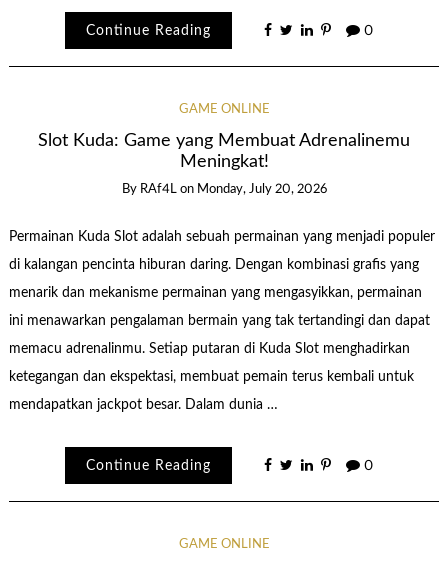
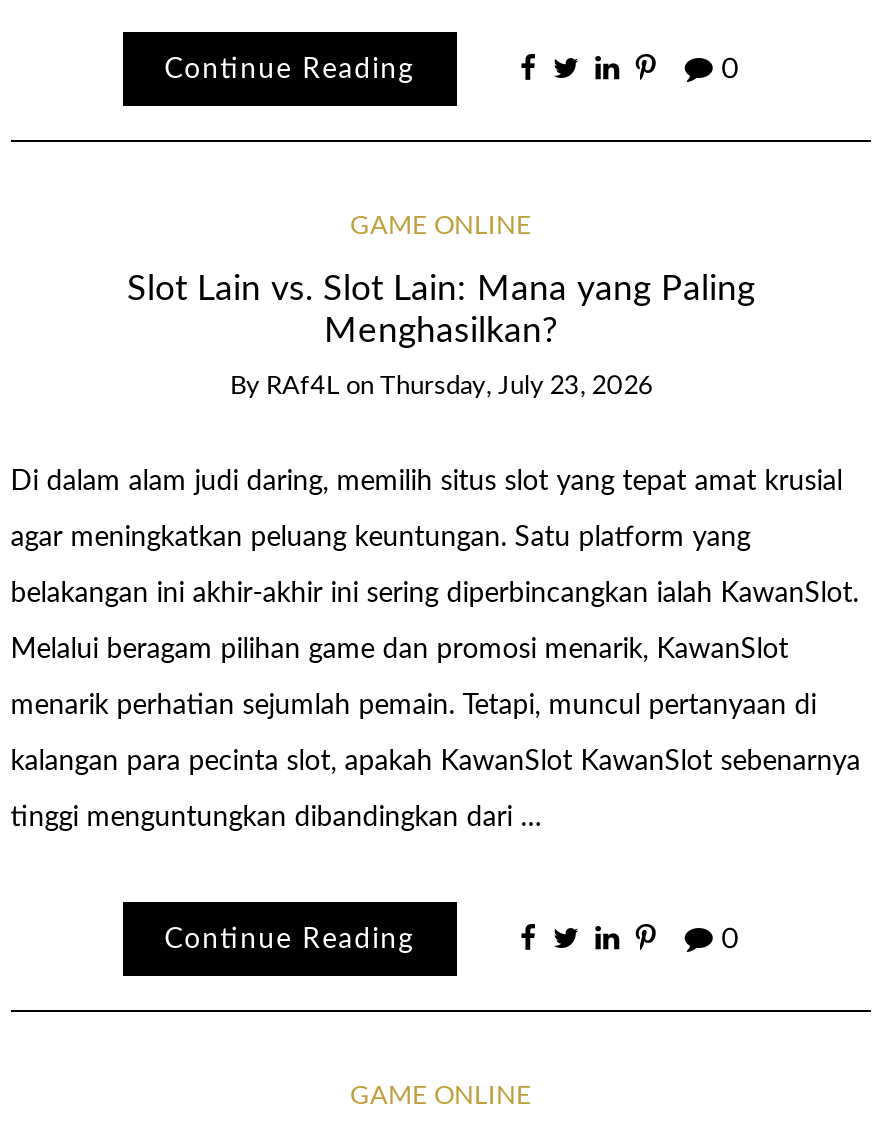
[38,132,410,170] Slot Kuda: Game yang Membuat Adrenalinemu | Meningkat! -> [127,272,755,348] Slot Lain vs. Slot Lain: Mana yang Paling | Menghasilkan?
[121,183,326,196] By RAf4L on Monday, July 20, 2026 -> [230,374,652,400] By RAf4L on Thursday, July 23, 2026
[9,230,435,244] Permainan Kuda Slot adalah sebuah permainan yang menjadi populer -> [11,469,843,497] Di dalam alam judi daring, memilih situs slot yang tepat amat krusial
[9,258,419,272] di kalangan pencinta hiburan daring. Dengan kombinasi grafis yang -> [11,525,751,553] agar meningkatkan peluang keuntungan. Satu platform yang
[9,286,422,300] menarik dan mekanisme permainan yang mengasyikkan, permainan -> [11,581,859,609] belakangan ini akhir-akhir ini sering diperbincangkan ialah KawanSlot.
[9,314,430,328] ini menawarkan pengalaman bermain yang tak tertandingi dan dapat -> [11,637,789,665] Melalui beragam pilihan game dan promosi menarik, KawanSlot
[9,342,410,356] memacu adrenalinmu. Setiap putaran di Kuda Slot menghadirkan -> [11,693,817,721] menarik perhatian sejumlah pemain. Tetapi, muncul pertanyaan di
[9,370,414,384] ketegangan dan ekspektasi, membuat pemain terus kembali untuk -> [11,749,861,777] kalangan para pecinta slot, apakah KawanSlot KawanSlot sebenarnya
[9,398,278,412] mendapatkan jackpot besar. Dalam dunia … -> [11,805,543,833] tinggi menguntungkan dibandingkan dari …

